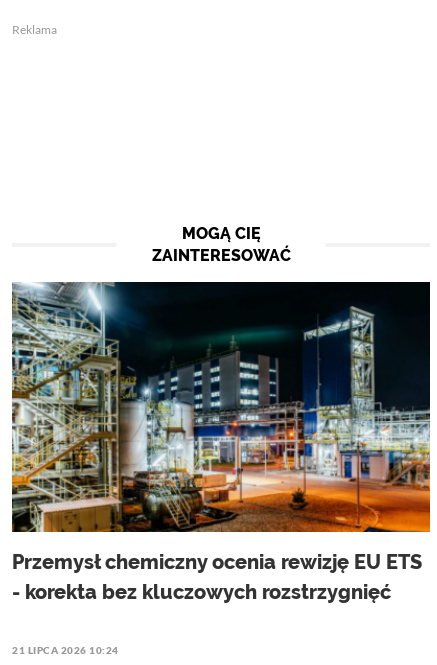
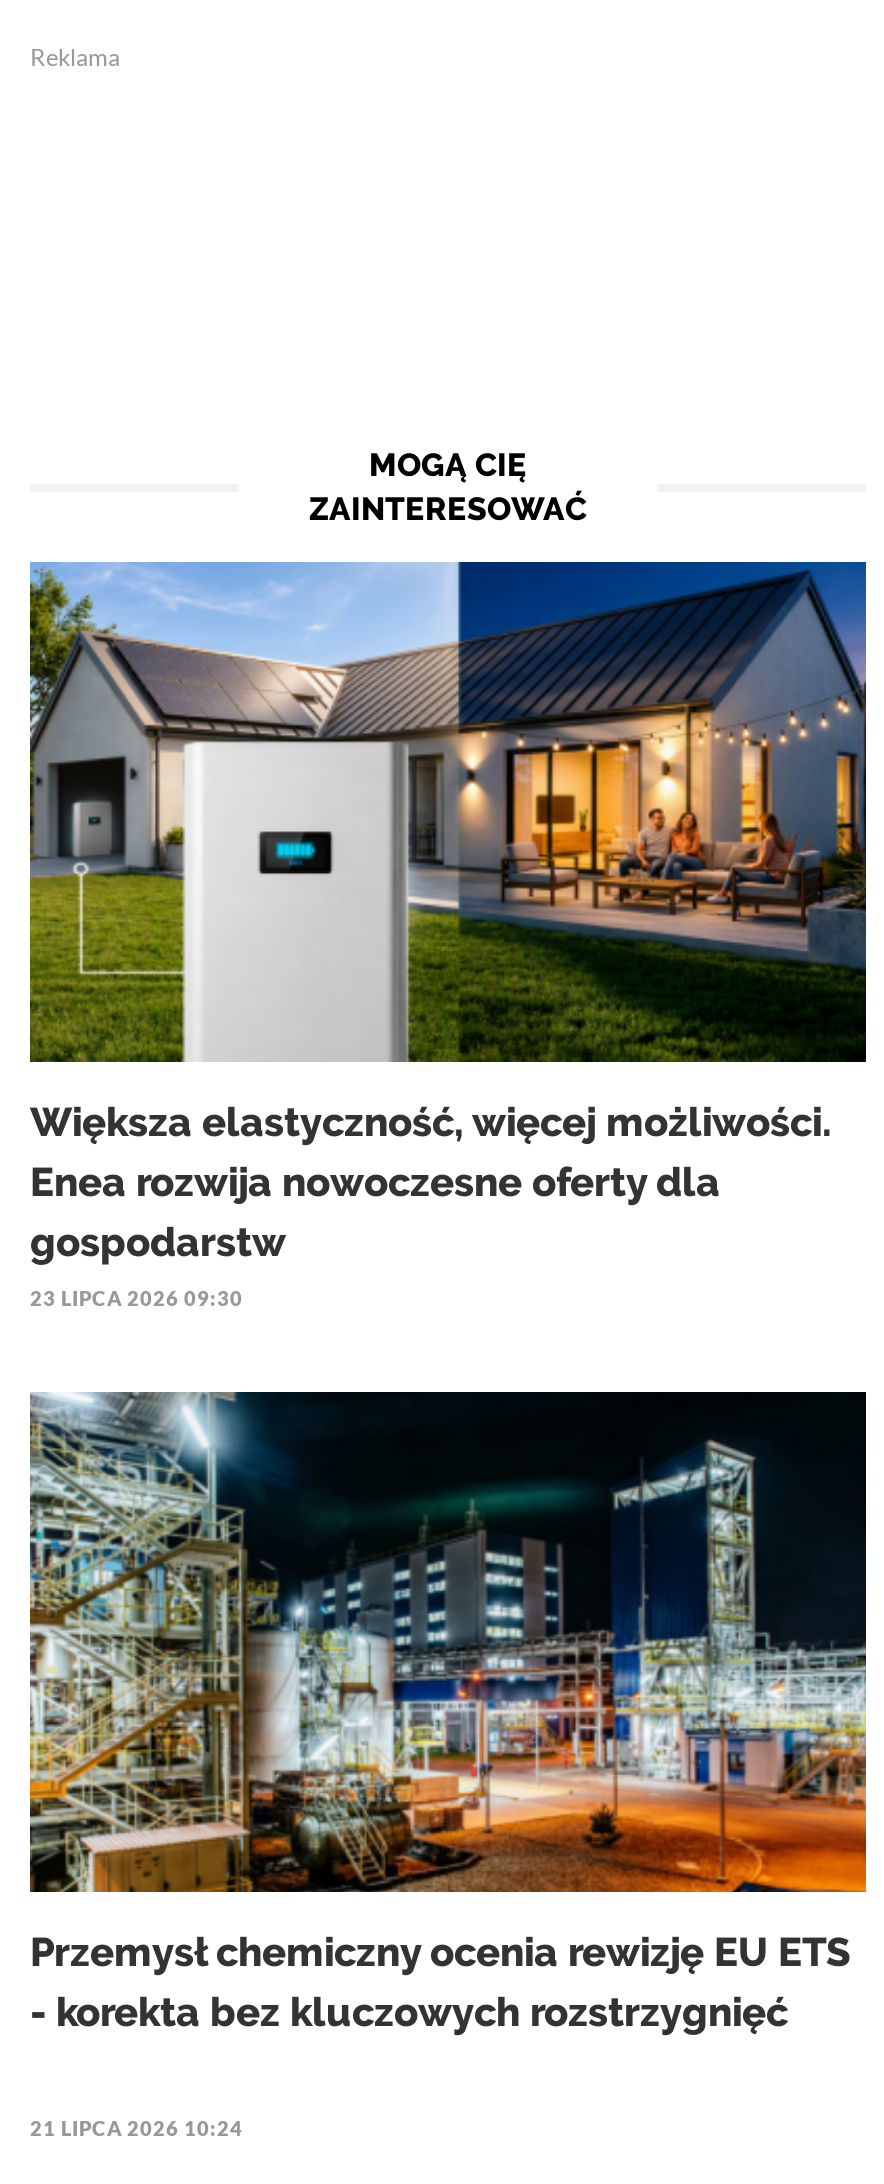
none -> [28,560,868,1311] [image] | Większa elastyczność, więcej możliwości. | Enea rozwija nowoczesne oferty dla | gospodarstw | 23 LIPCA 2026 09:30

